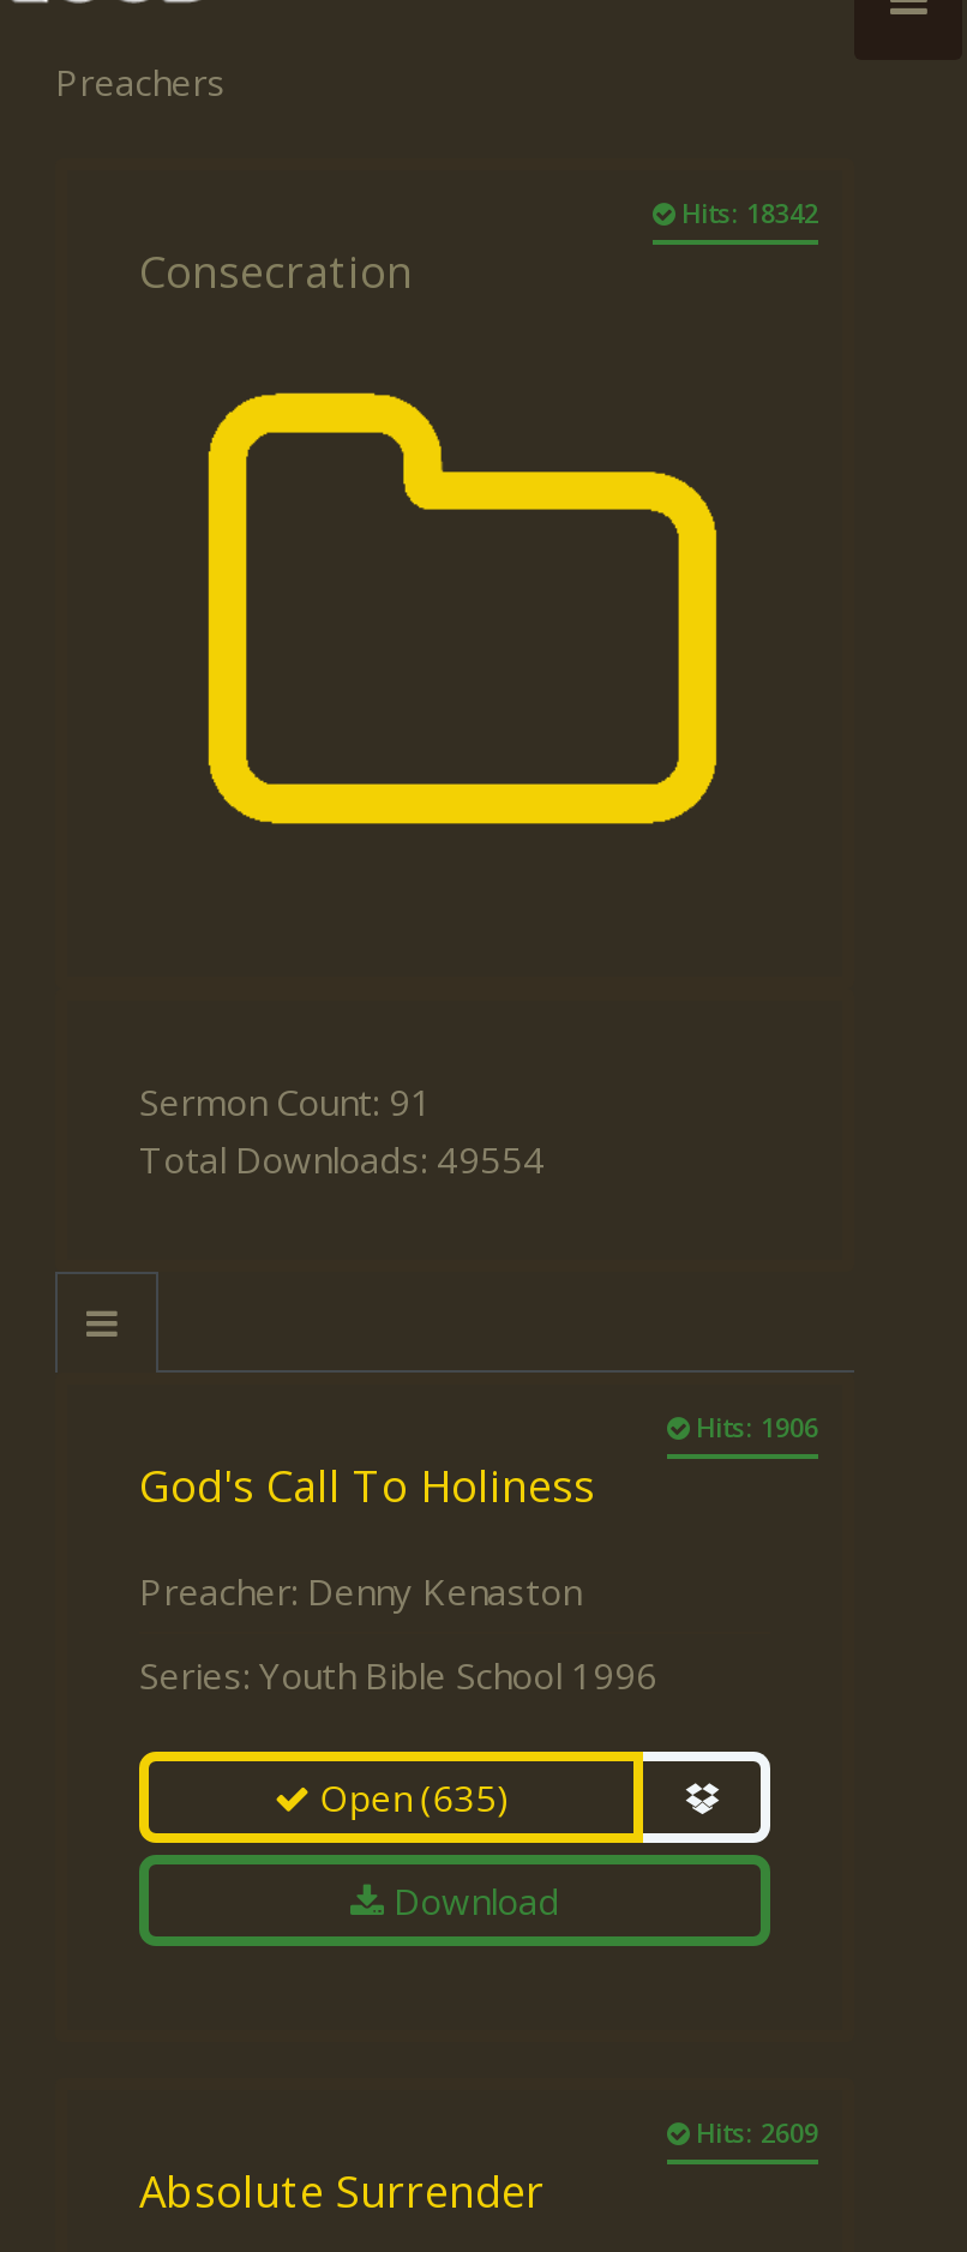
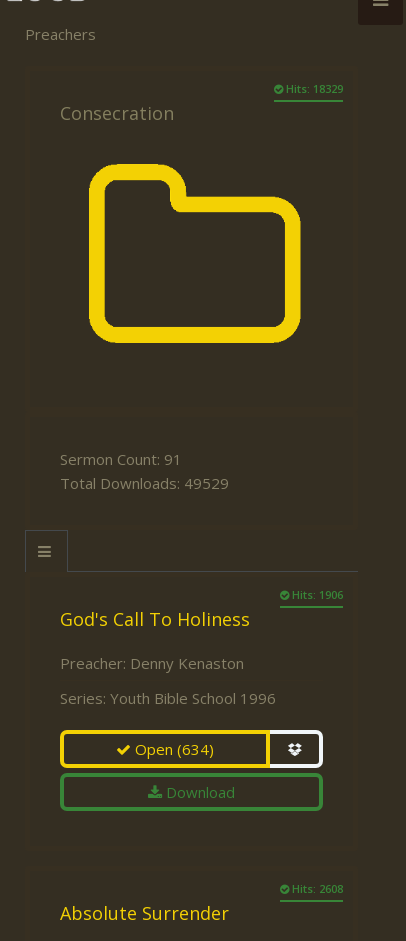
[674,194,818,230] Hits: 18342 -> [283,81,343,96] Hits: 18329
[139,1136,545,1184] Total Downloads: 49554 -> [60,473,229,493] Total Downloads: 49529
[310,1774,509,1822] Open (635) -> [131,739,214,759] Open (634)
[689,2115,818,2151] Hits: 2609 -> [289,881,343,896] Hits: 2608

